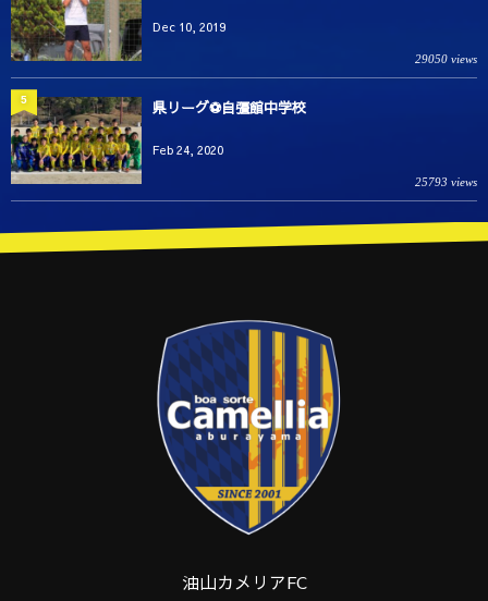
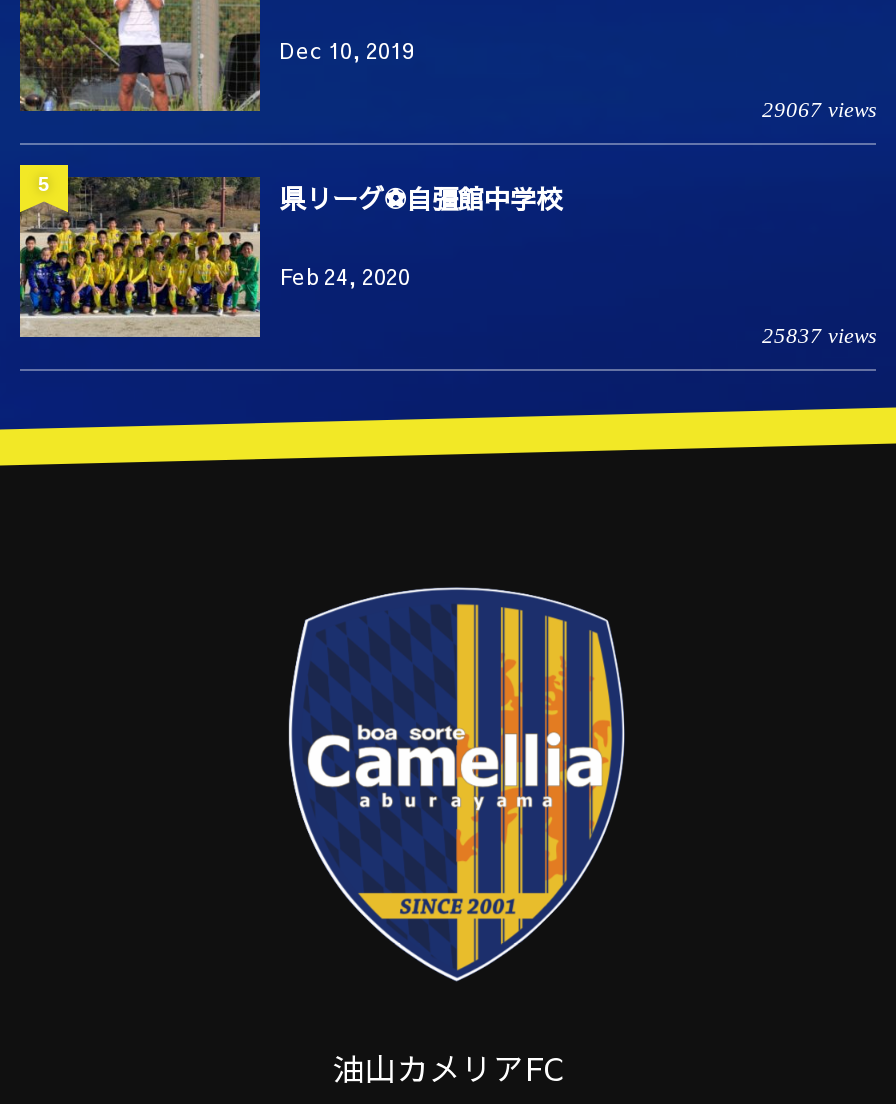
[415,53,477,66] 29050 views -> [762,97,876,121] 29067 views
[415,176,477,189] 25793 views -> [762,323,876,347] 25837 views

